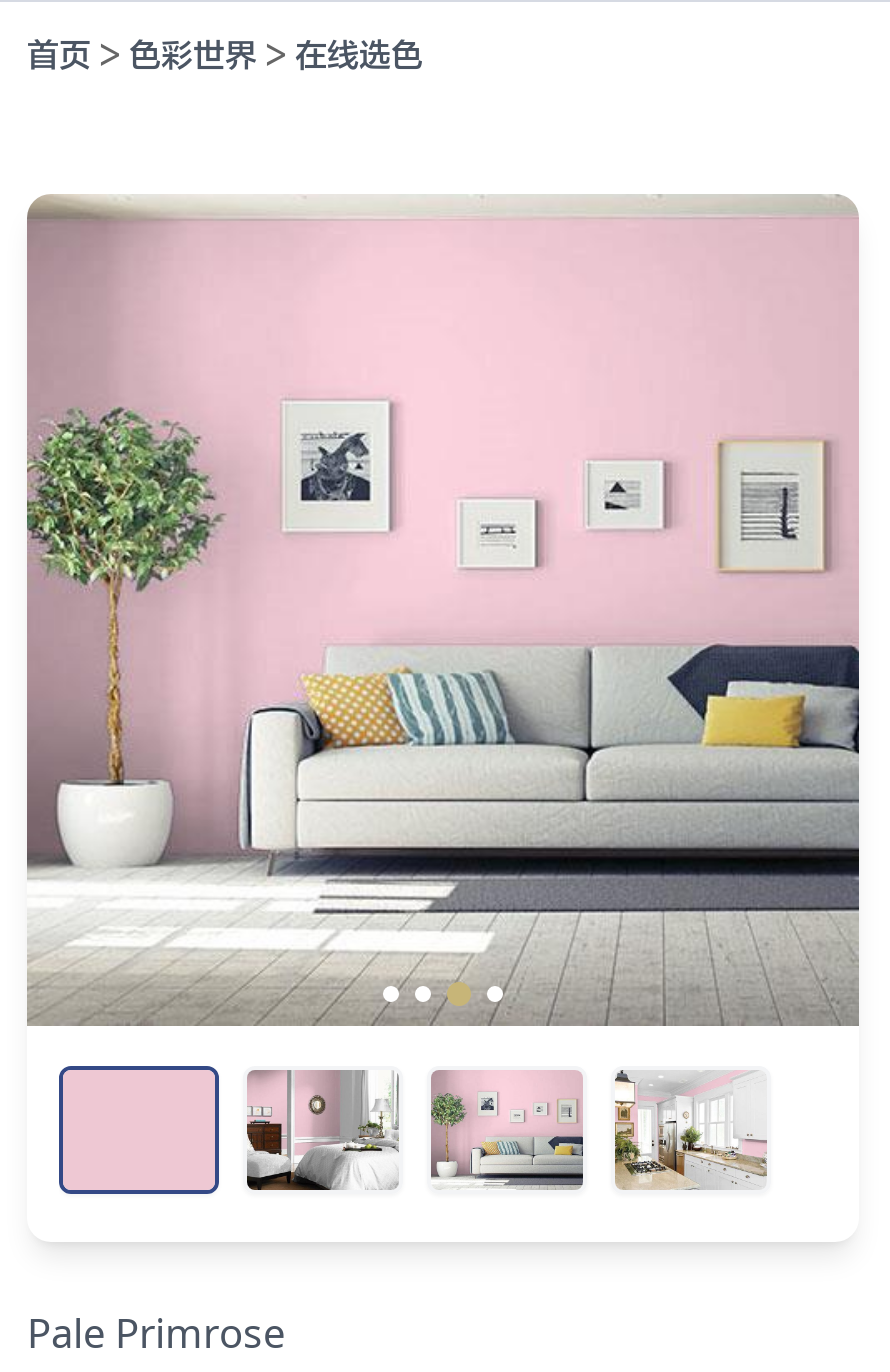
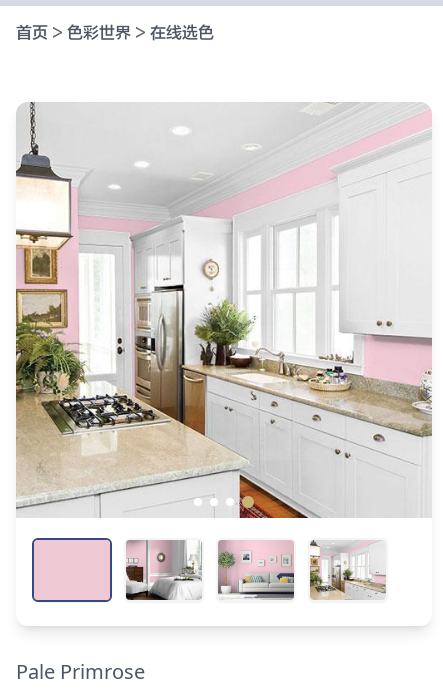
[25,196,861,1028] [image] -> [15,102,433,519] [image]

